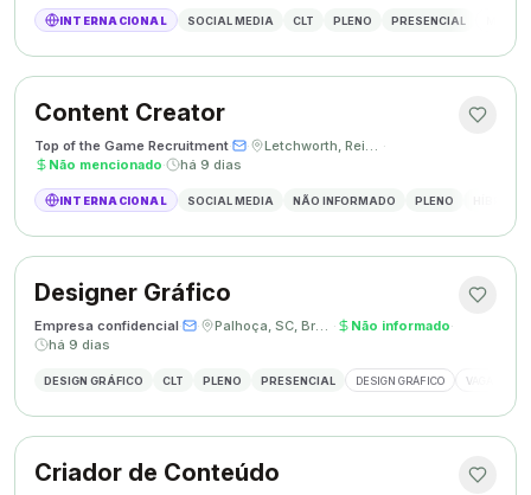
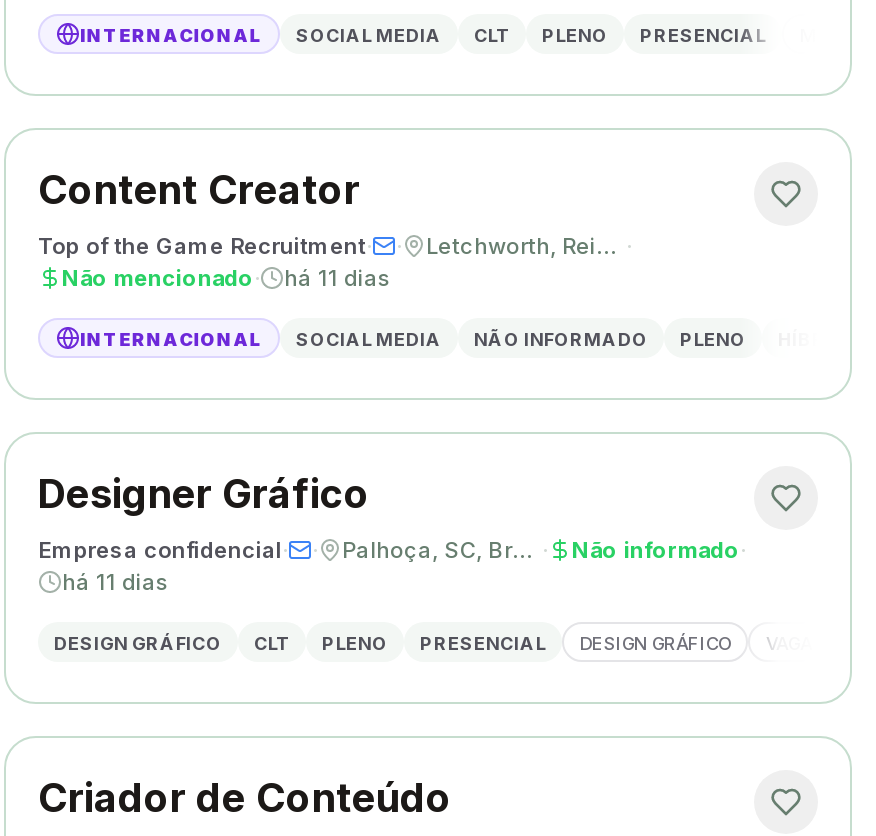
[49,156,242,173] Não mencionado · há 9 dias -> [62,264,392,292] Não mencionado · há 11 dias
[49,336,110,353] há 9 dias -> [62,568,170,596] há 11 dias

